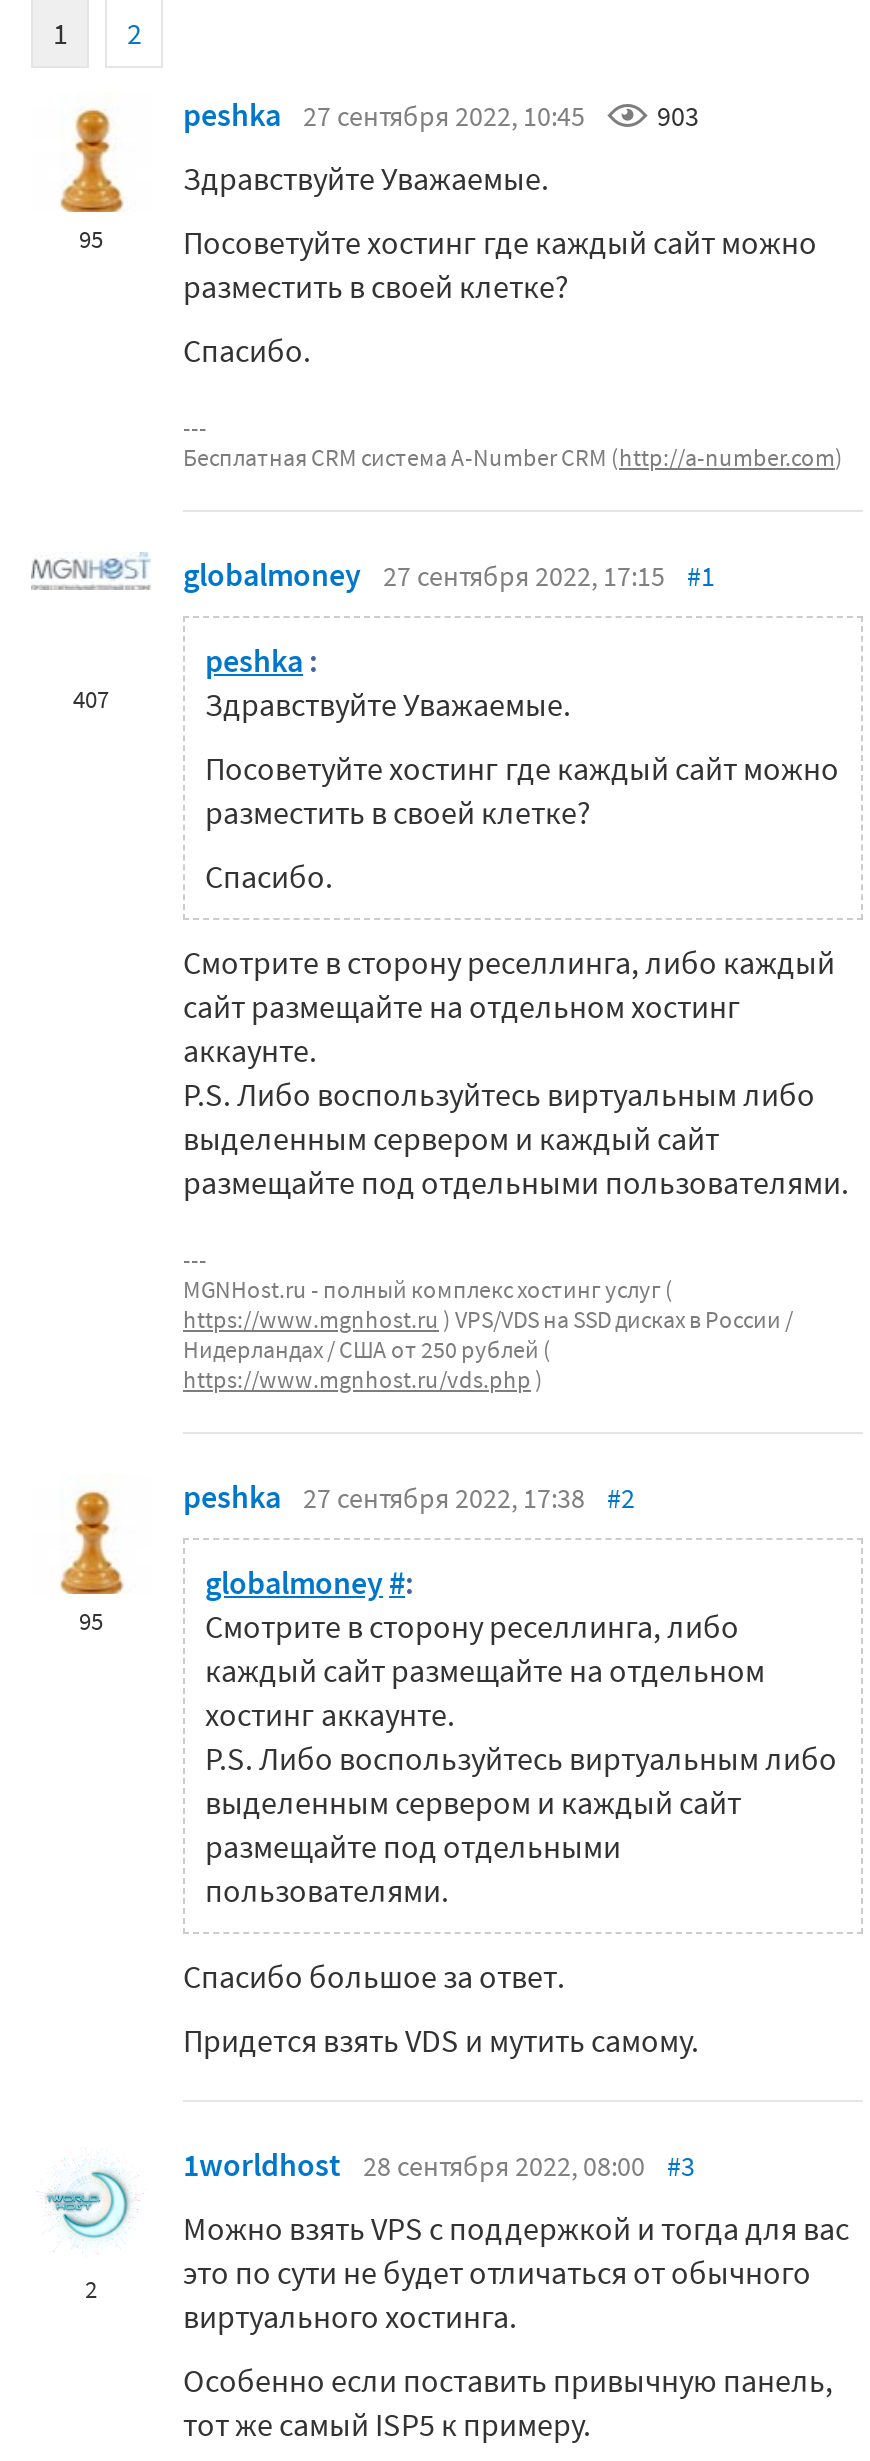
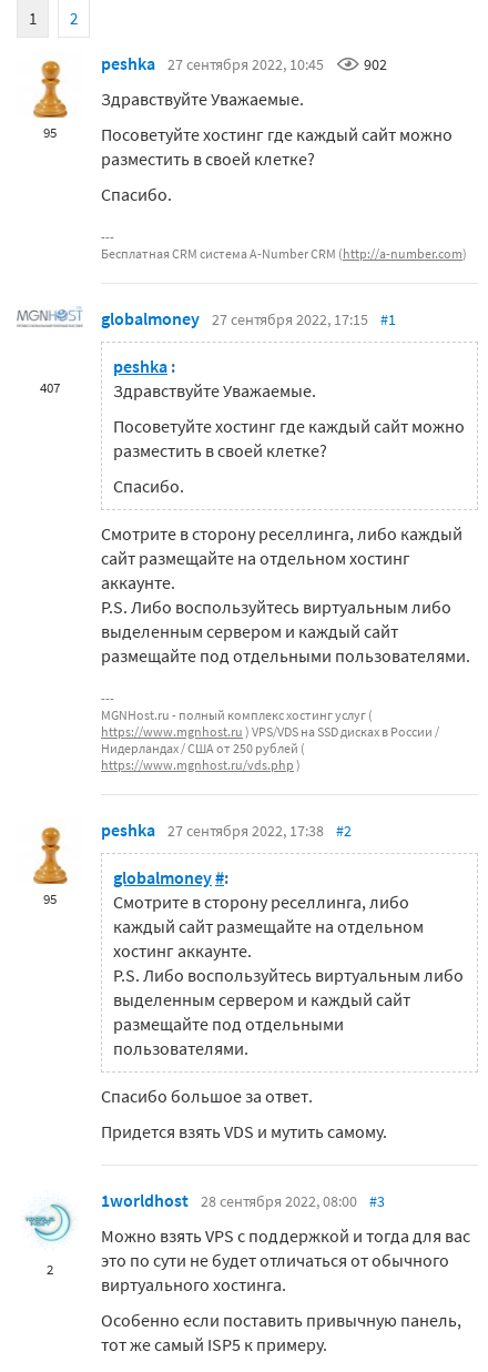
[183,94,699,134] peshka 27 сентября 2022, 10:45 903 -> [101,52,387,74] peshka 27 сентября 2022, 10:45 902

